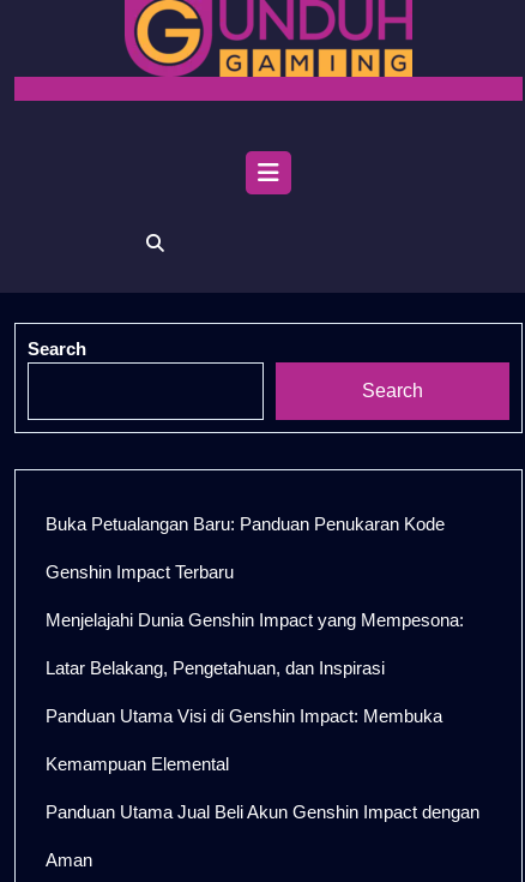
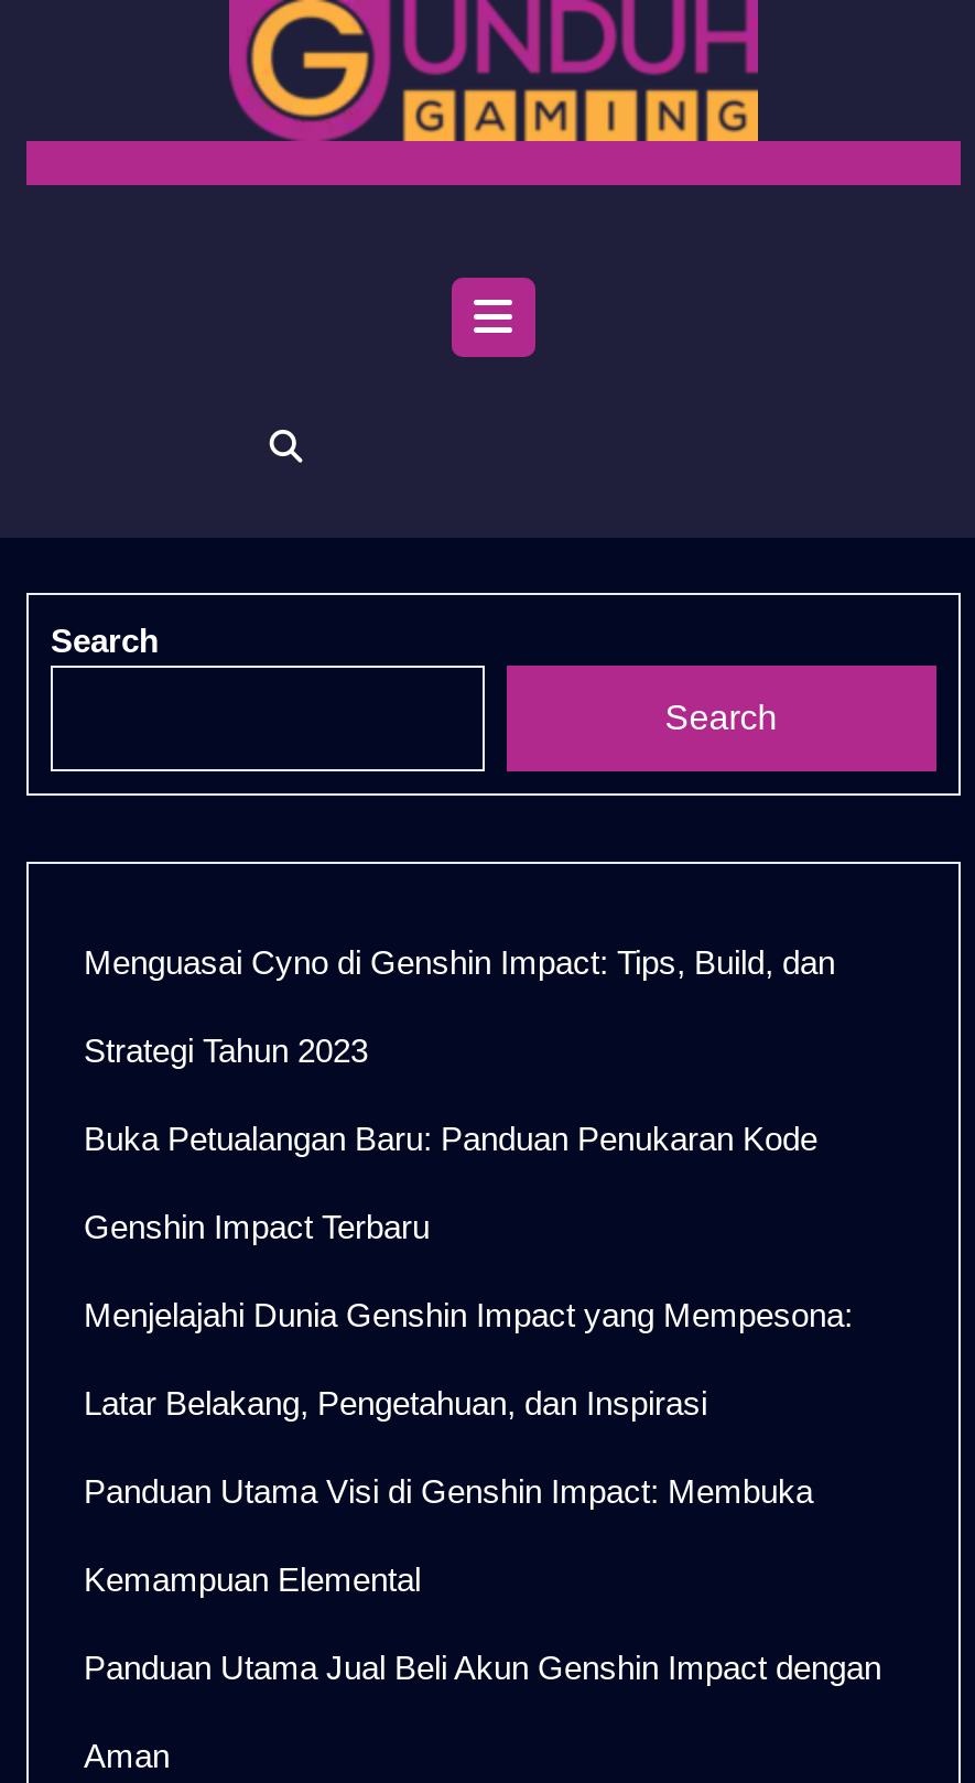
none -> [84,943,835,1069] Menguasai Cyno di Genshin Impact: Tips, Build, dan | Strategi Tahun 2023

